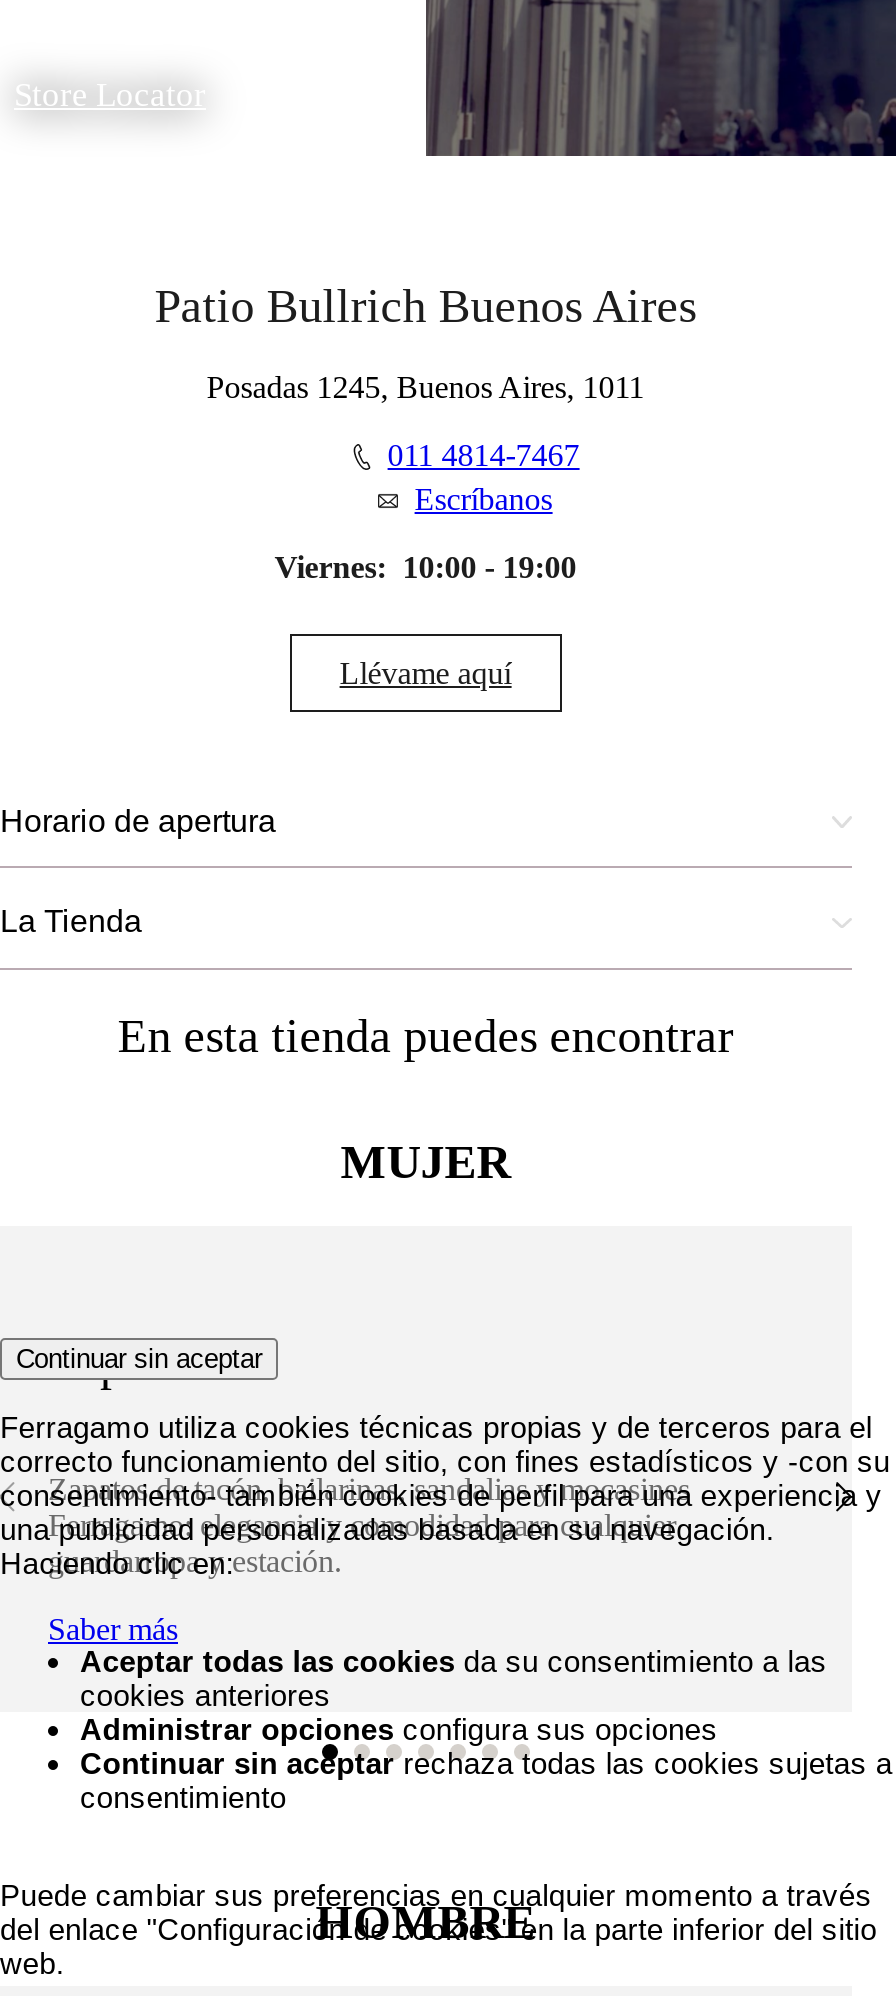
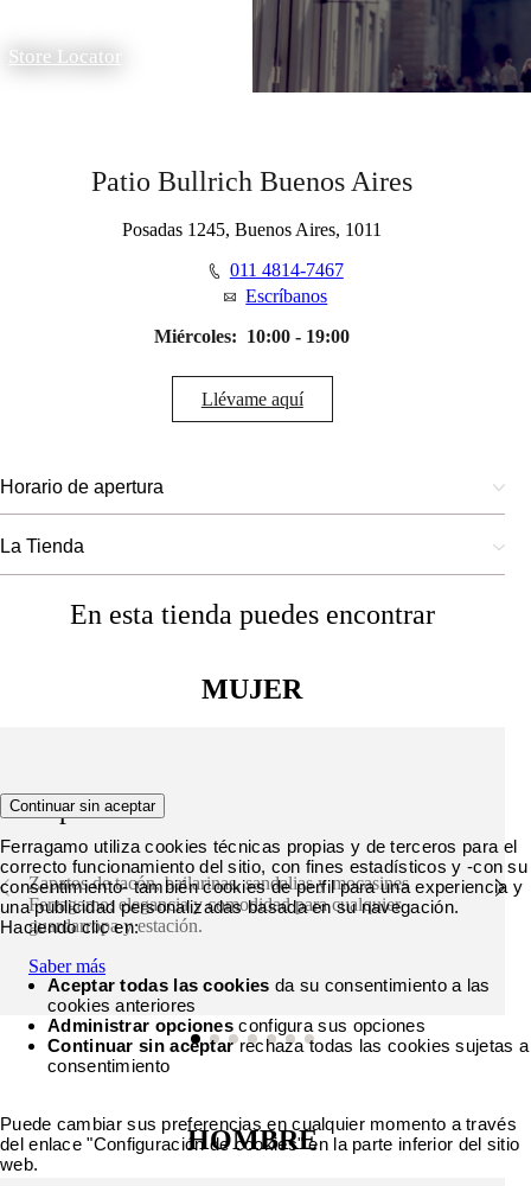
[275,550,577,584] Viernes: 10:00 - 19:00 -> [154,326,350,347] Miércoles: 10:00 - 19:00

